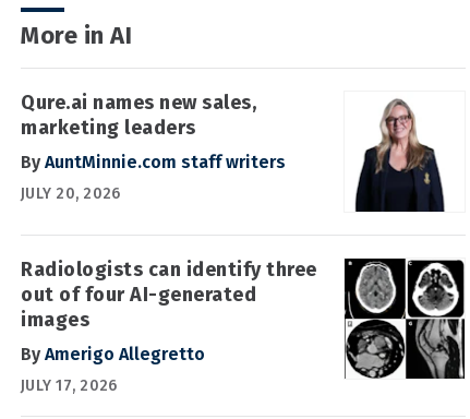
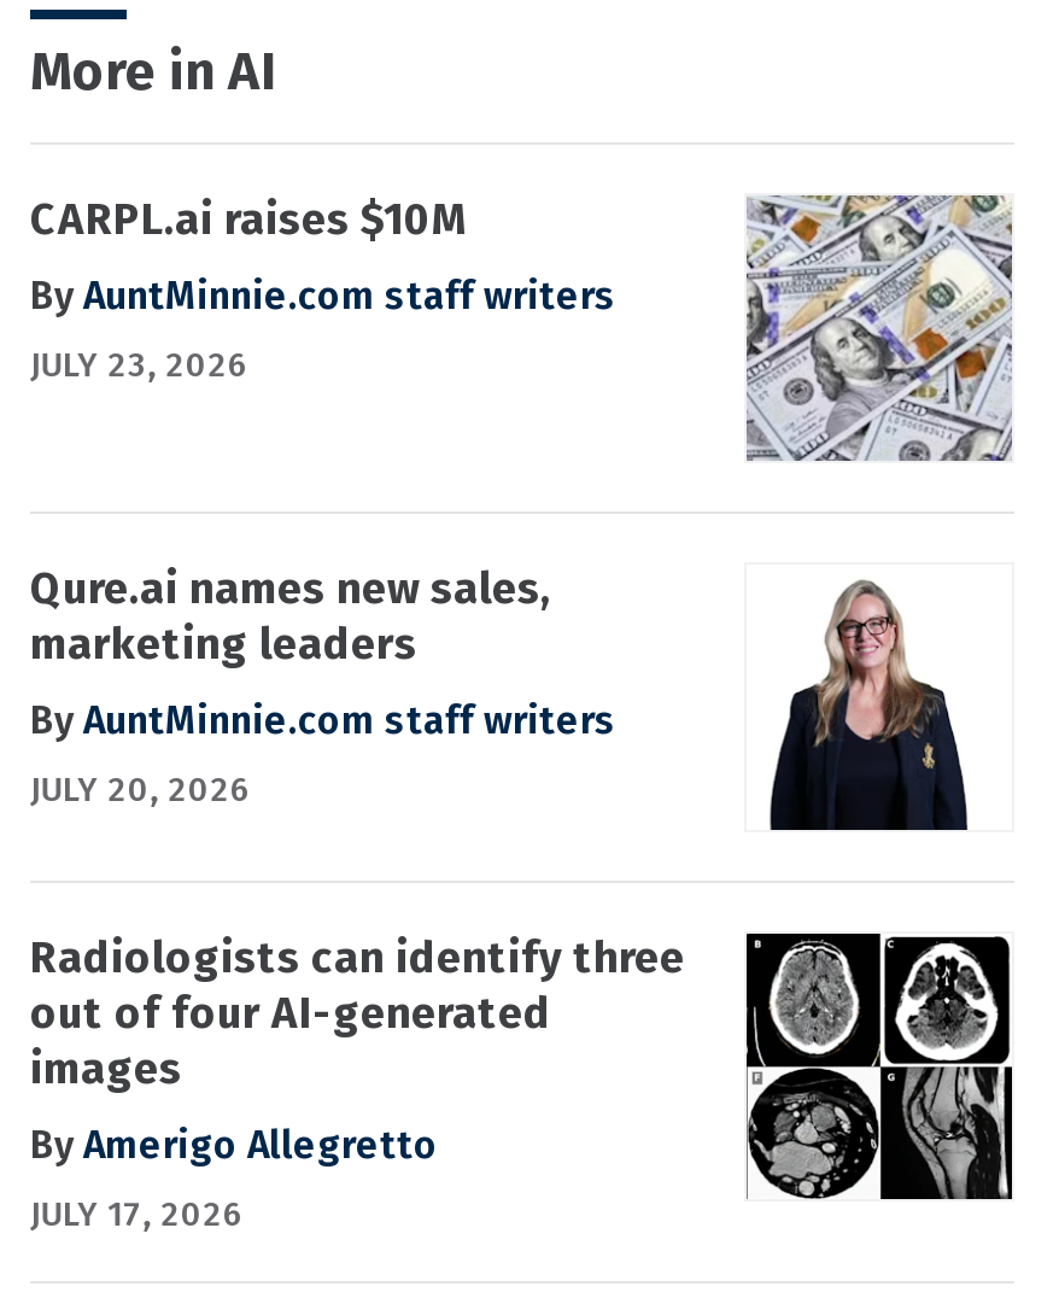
none -> [30,193,616,386] CARPL.ai raises $10M | By AuntMinnie.com staff writers | JULY 23, 2026
none -> [744,193,1014,463] [image]

